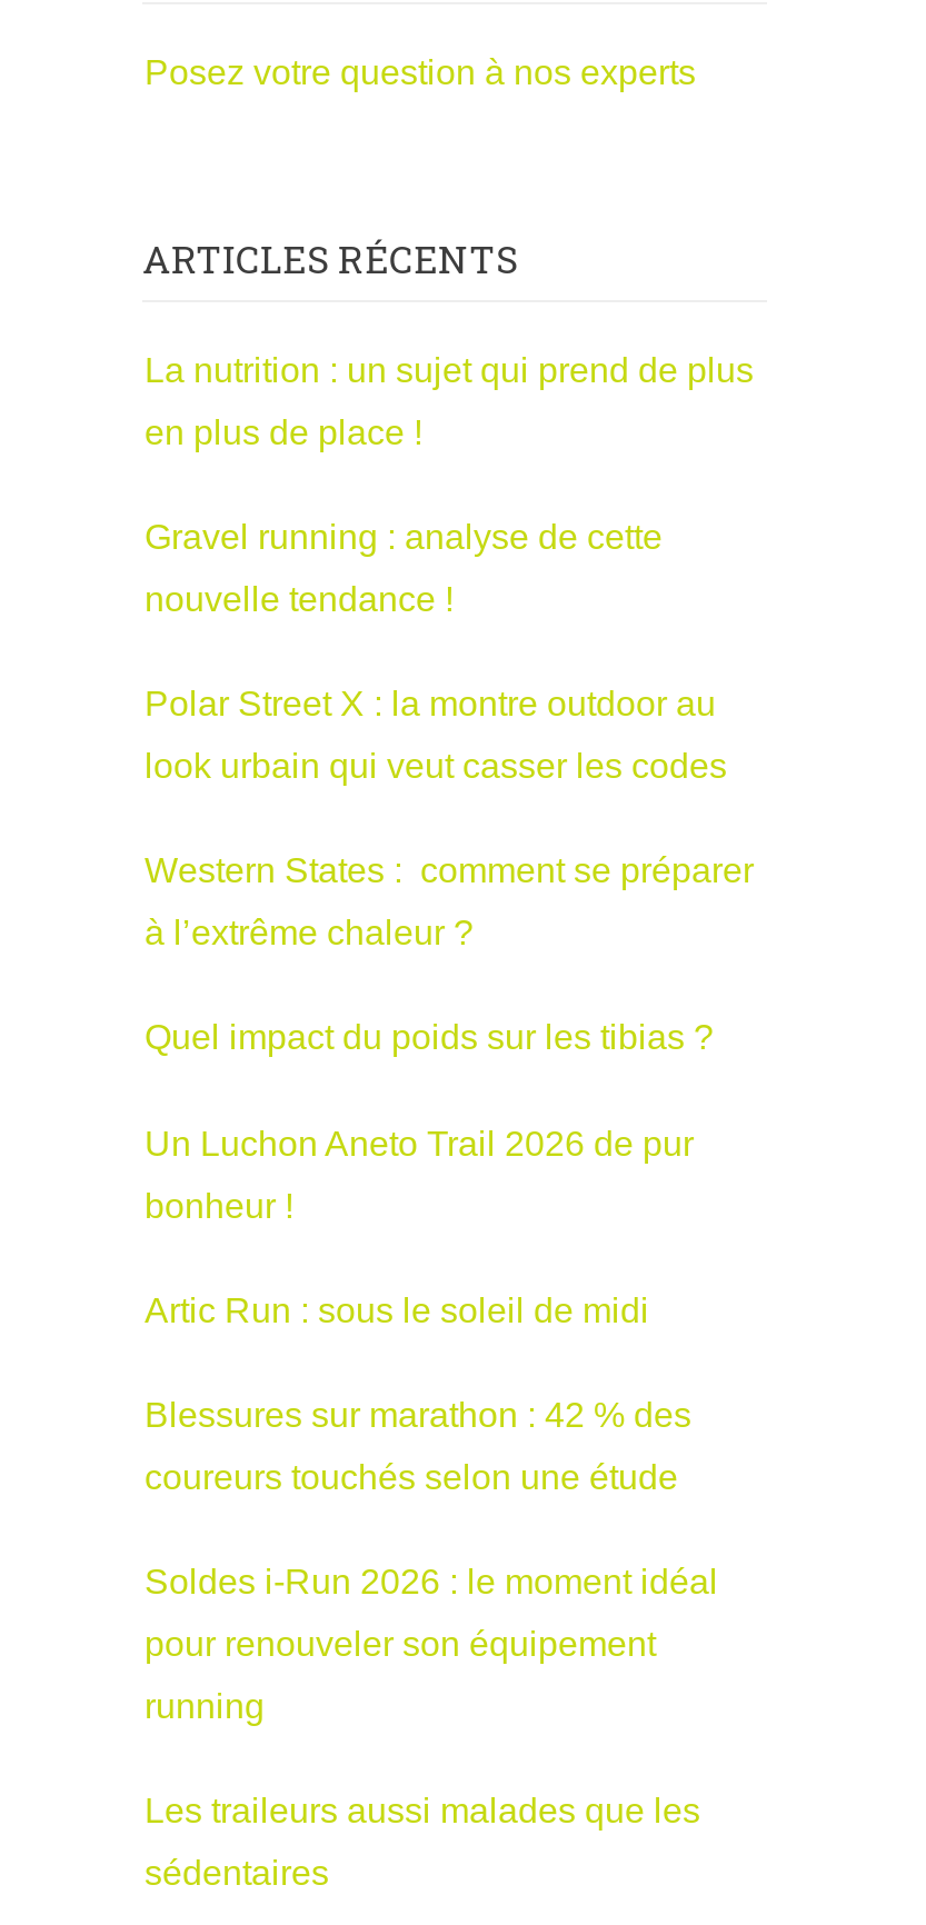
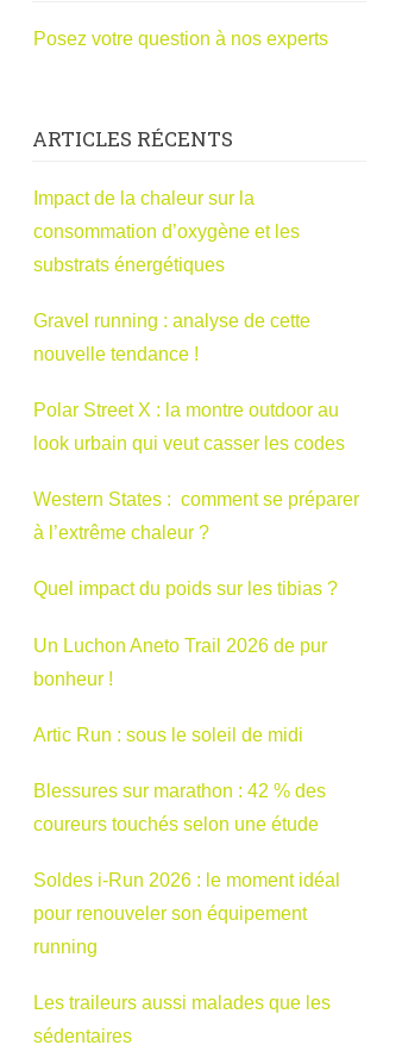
[145,351,754,451] La nutrition : un sujet qui prend de plus | en plus de place ! -> [33,188,300,275] Impact de la chaleur sur la | consommation d’oxygène et les | substrats énergétiques

